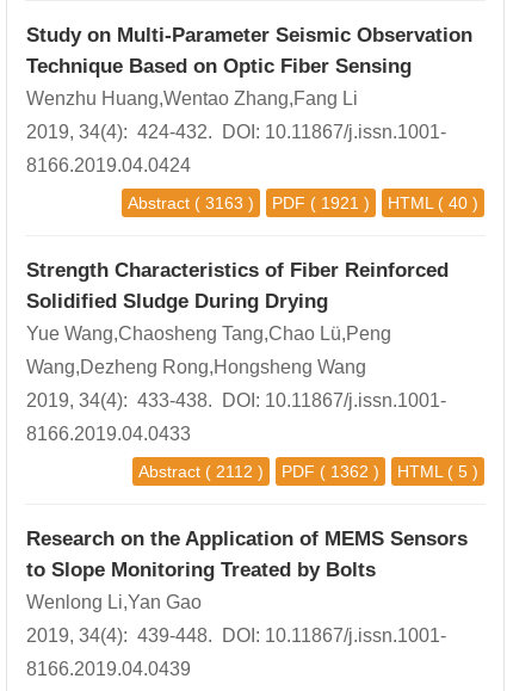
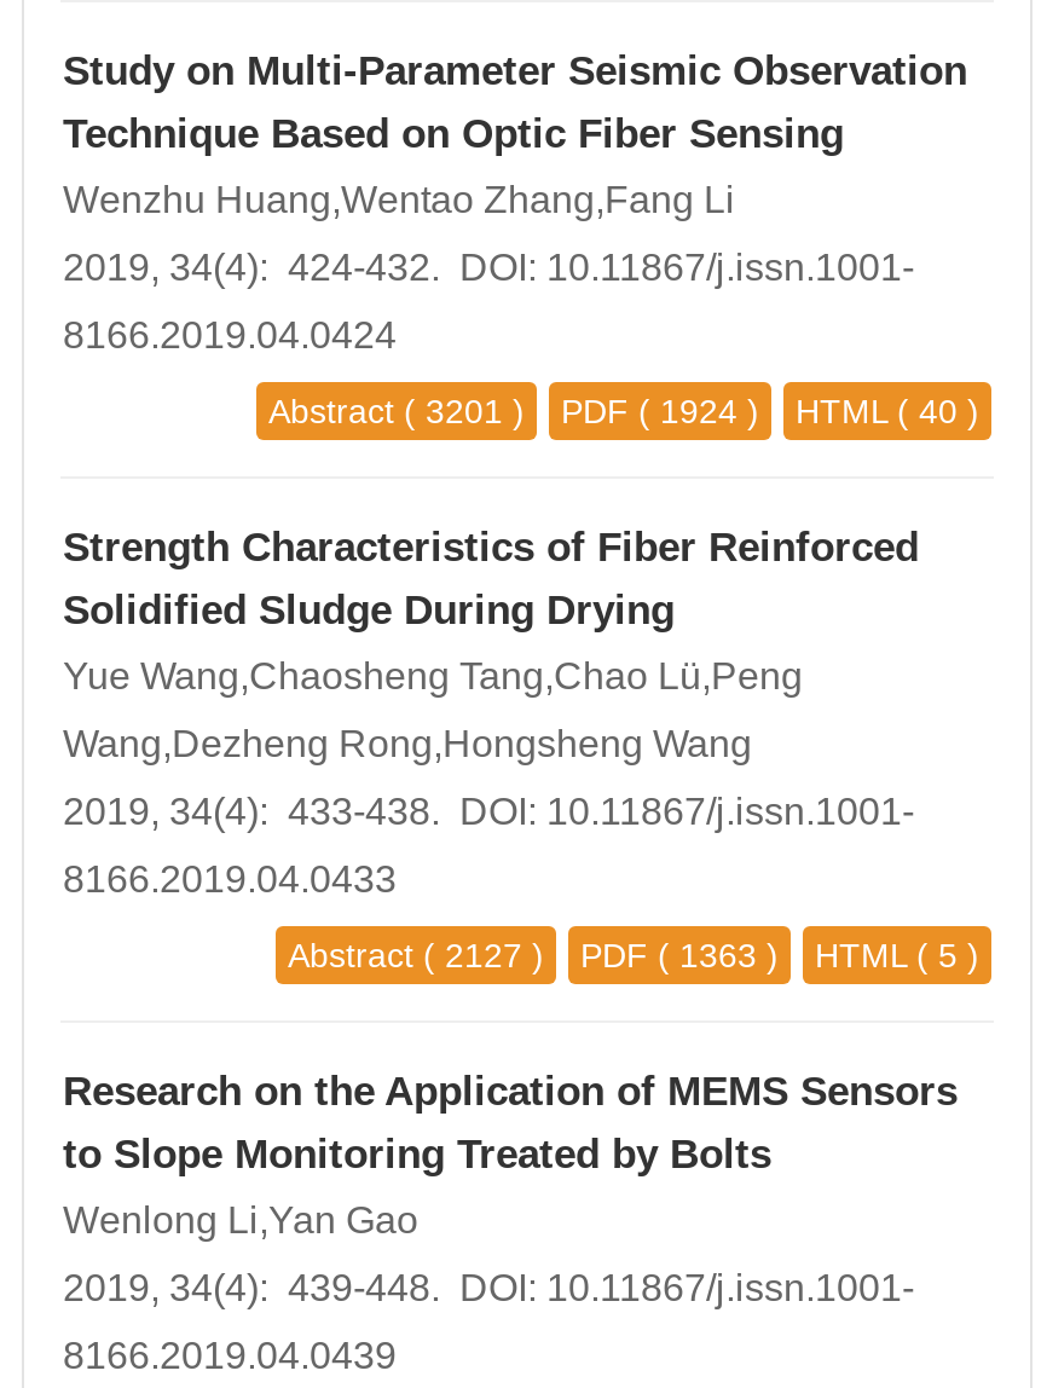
[128,194,254,213] Abstract ( 3163 ) -> [268,392,525,431] Abstract ( 3201 )
[272,194,370,213] PDF ( 1921 ) -> [561,392,759,431] PDF ( 1924 )
[138,462,264,481] Abstract ( 2112 ) -> [288,936,544,975] Abstract ( 2127 )
[282,462,379,481] PDF ( 1362 ) -> [580,936,779,975] PDF ( 1363 )

